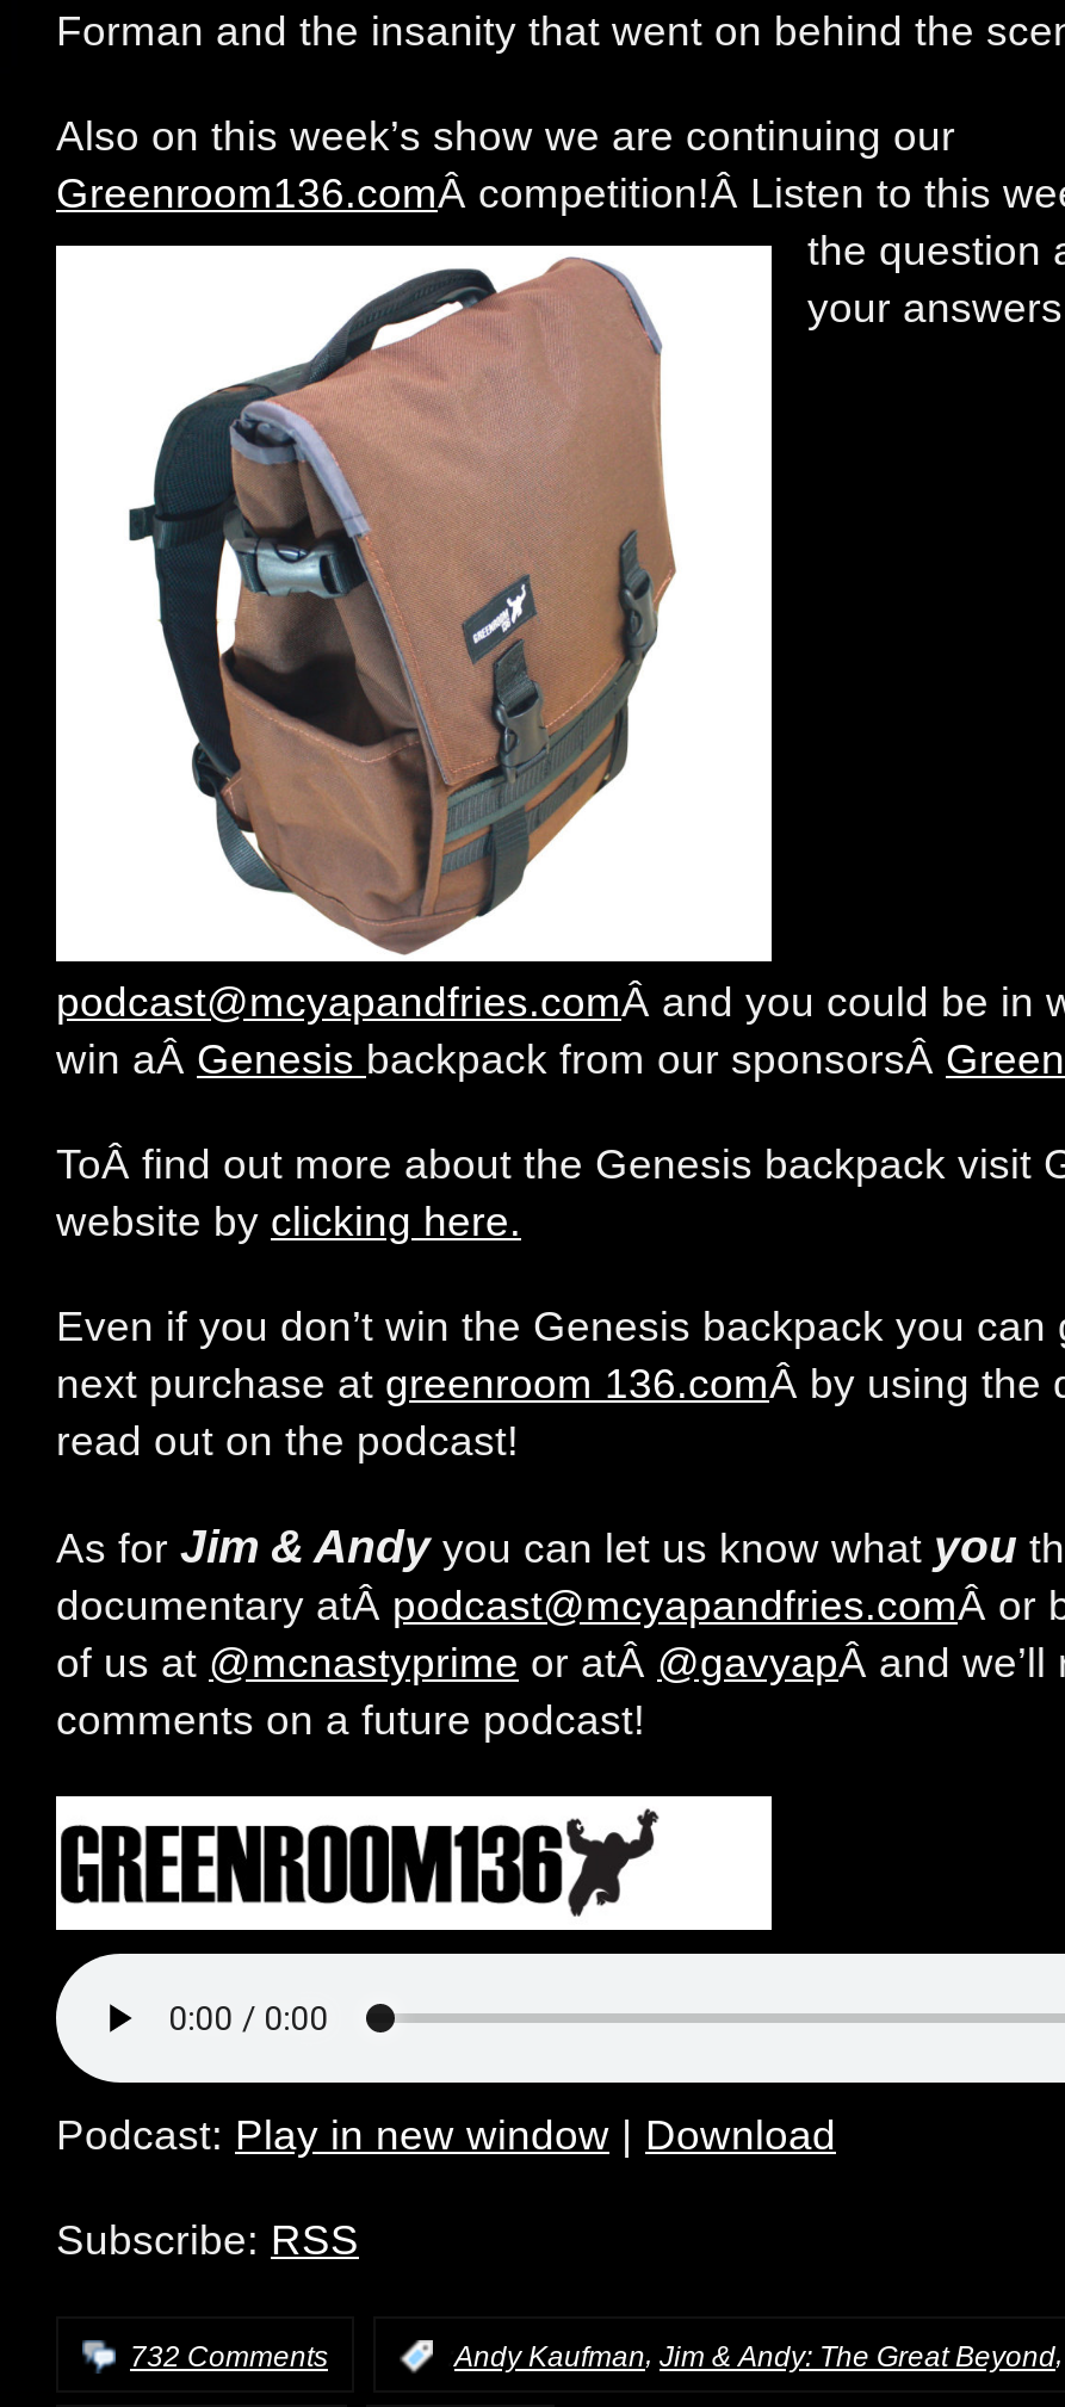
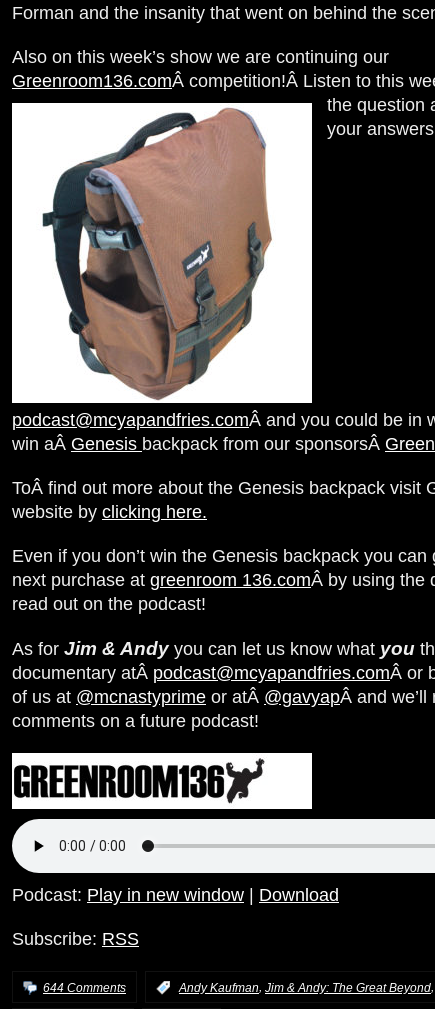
[130,2340,328,2373] 732 Comments -> [43,981,126,995] 644 Comments

